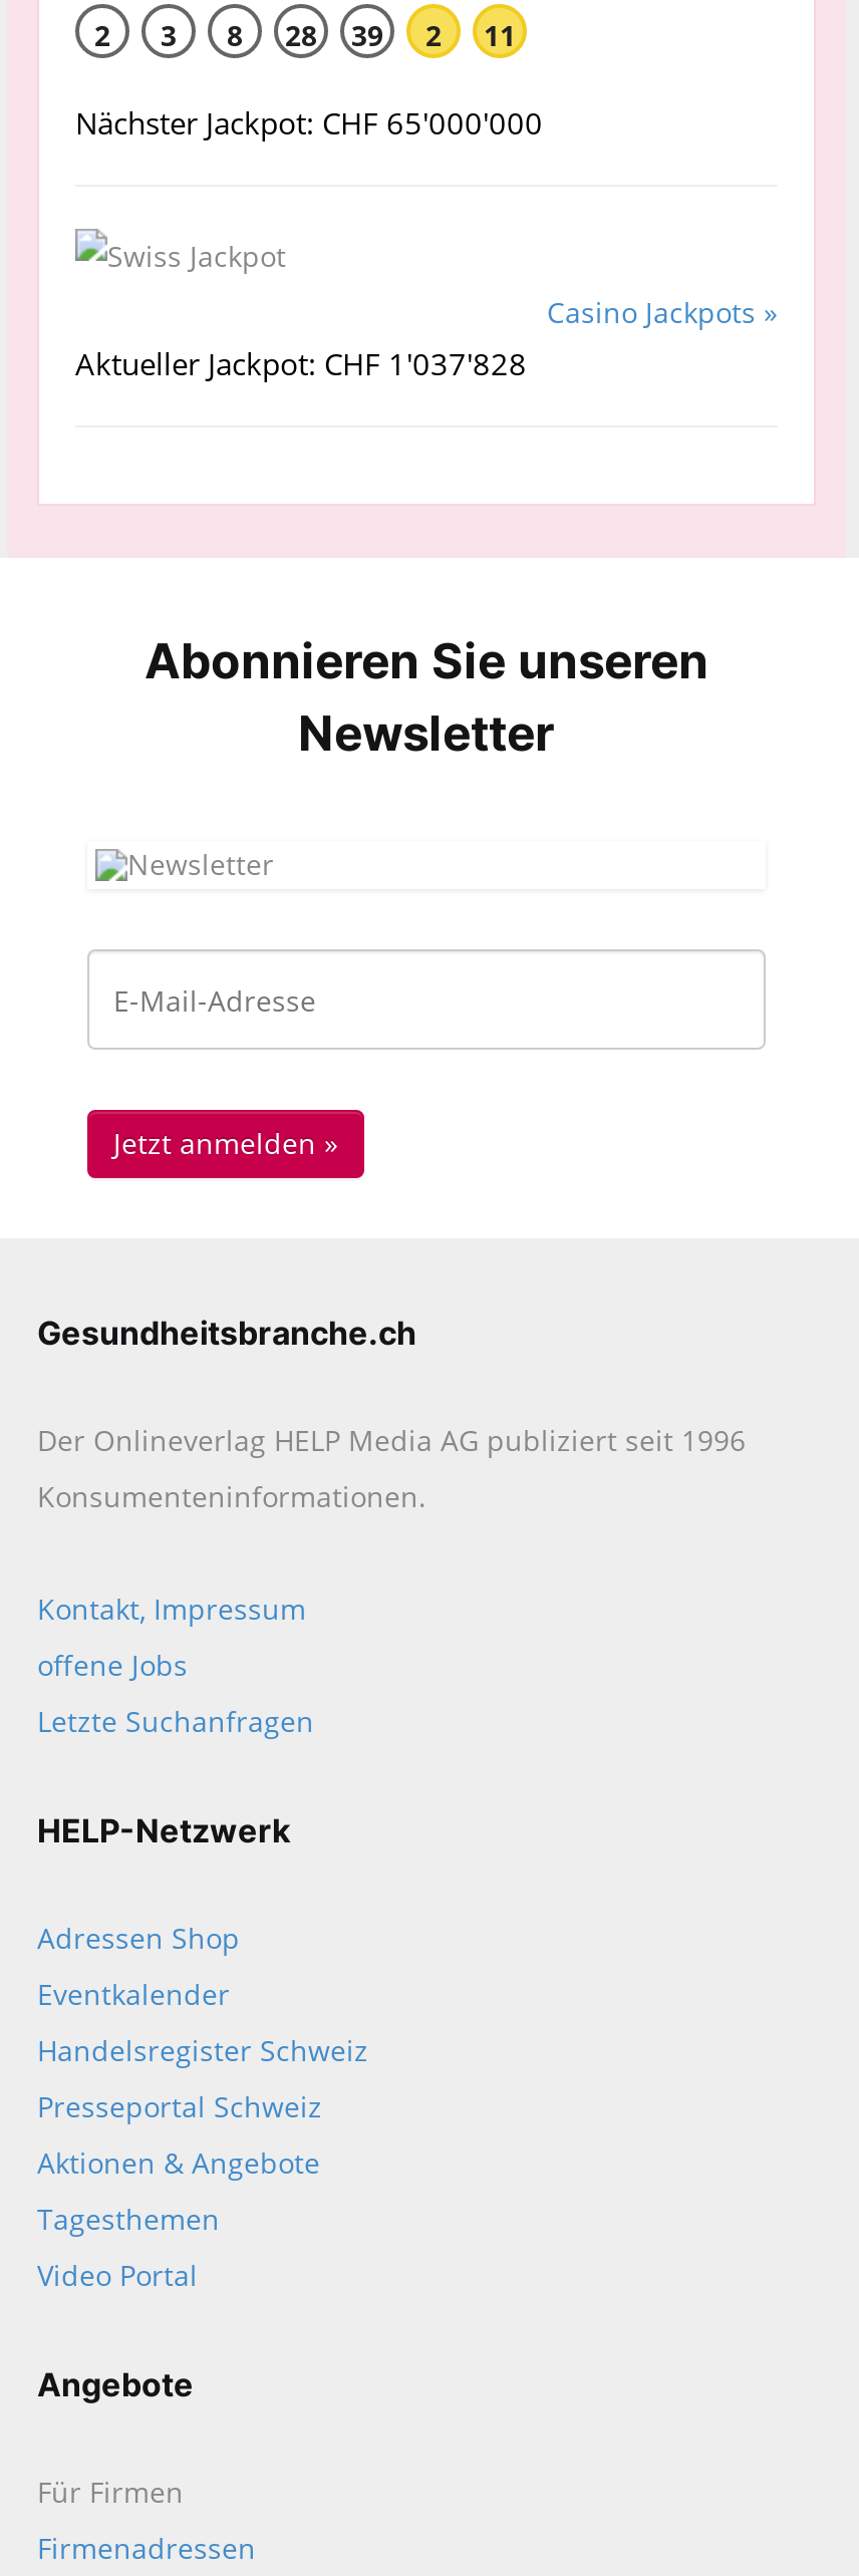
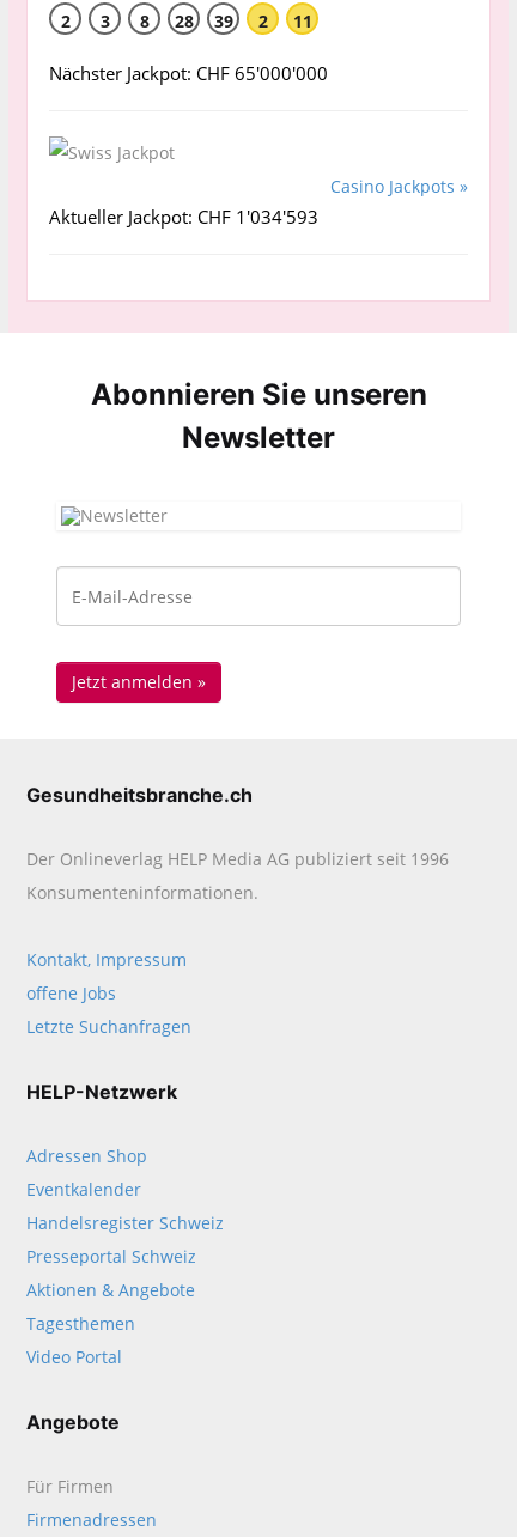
[75,343,527,383] Aktueller Jackpot: CHF 1'037'828 -> [49,205,318,229] Aktueller Jackpot: CHF 1'034'593

